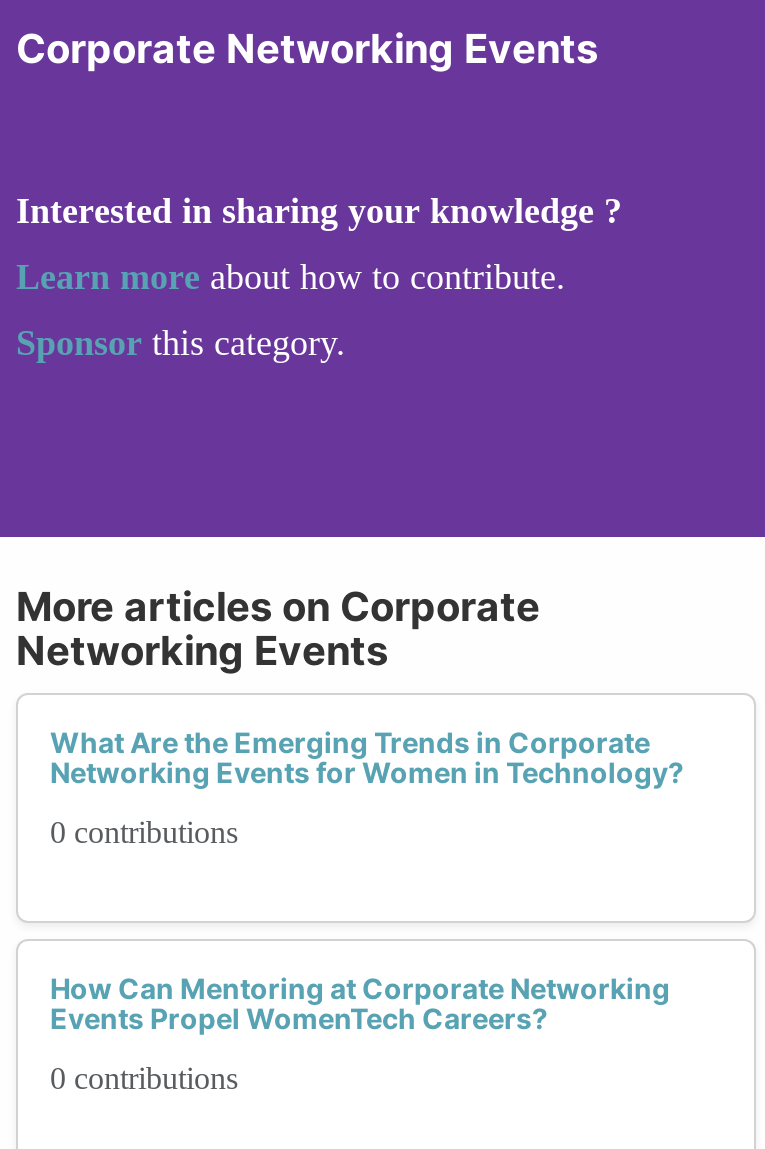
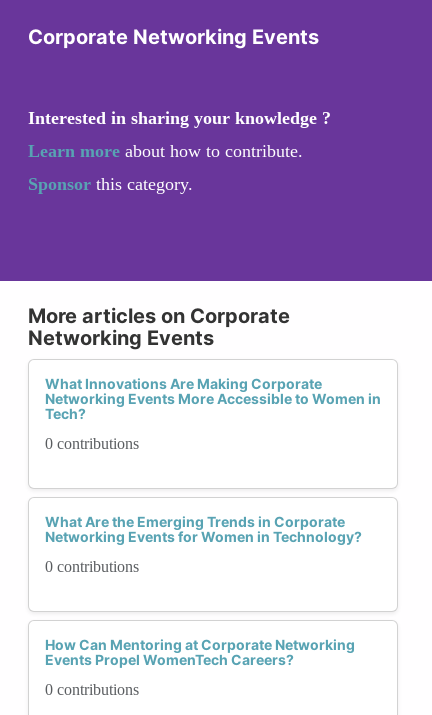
none -> [45,375,381,452] What Innovations Are Making Corporate | Networking Events More Accessible to Women in | Tech? | 0 contributions

